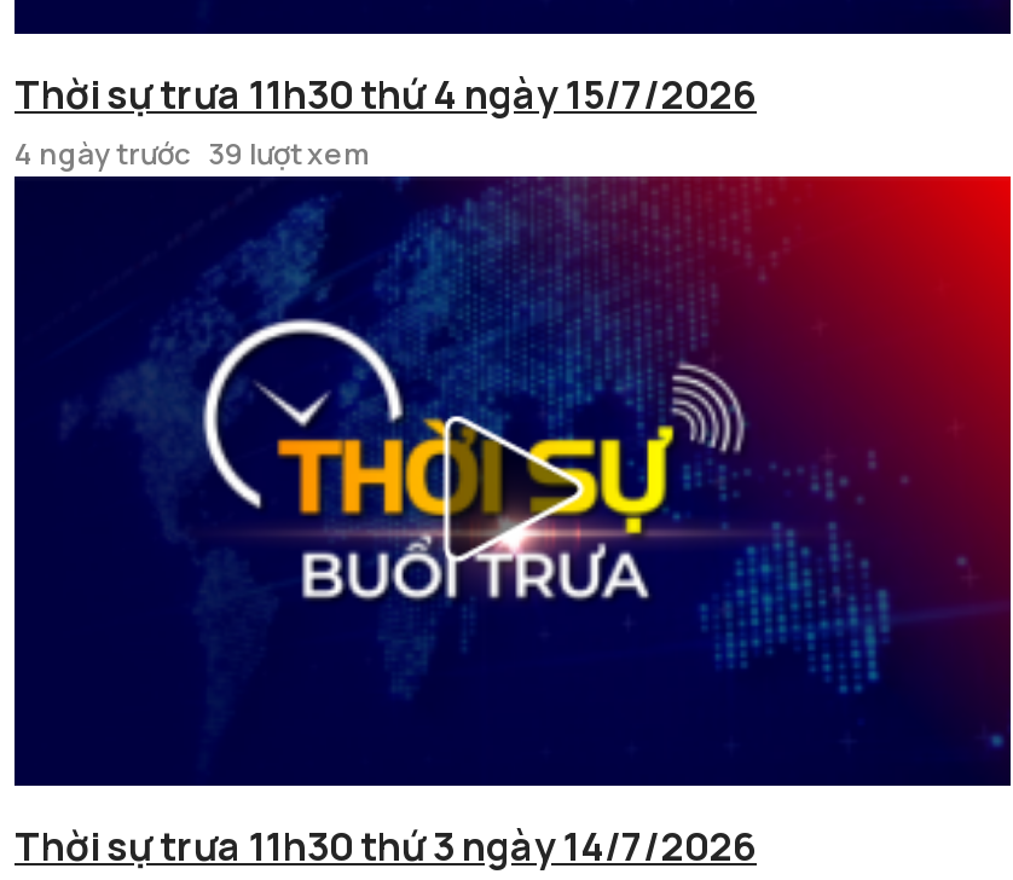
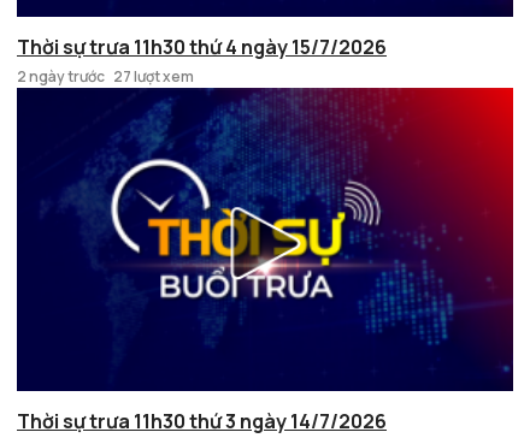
[15,134,370,175] 4 ngày trước 39 lượt xem -> [17,67,194,87] 2 ngày trước 27 lượt xem

